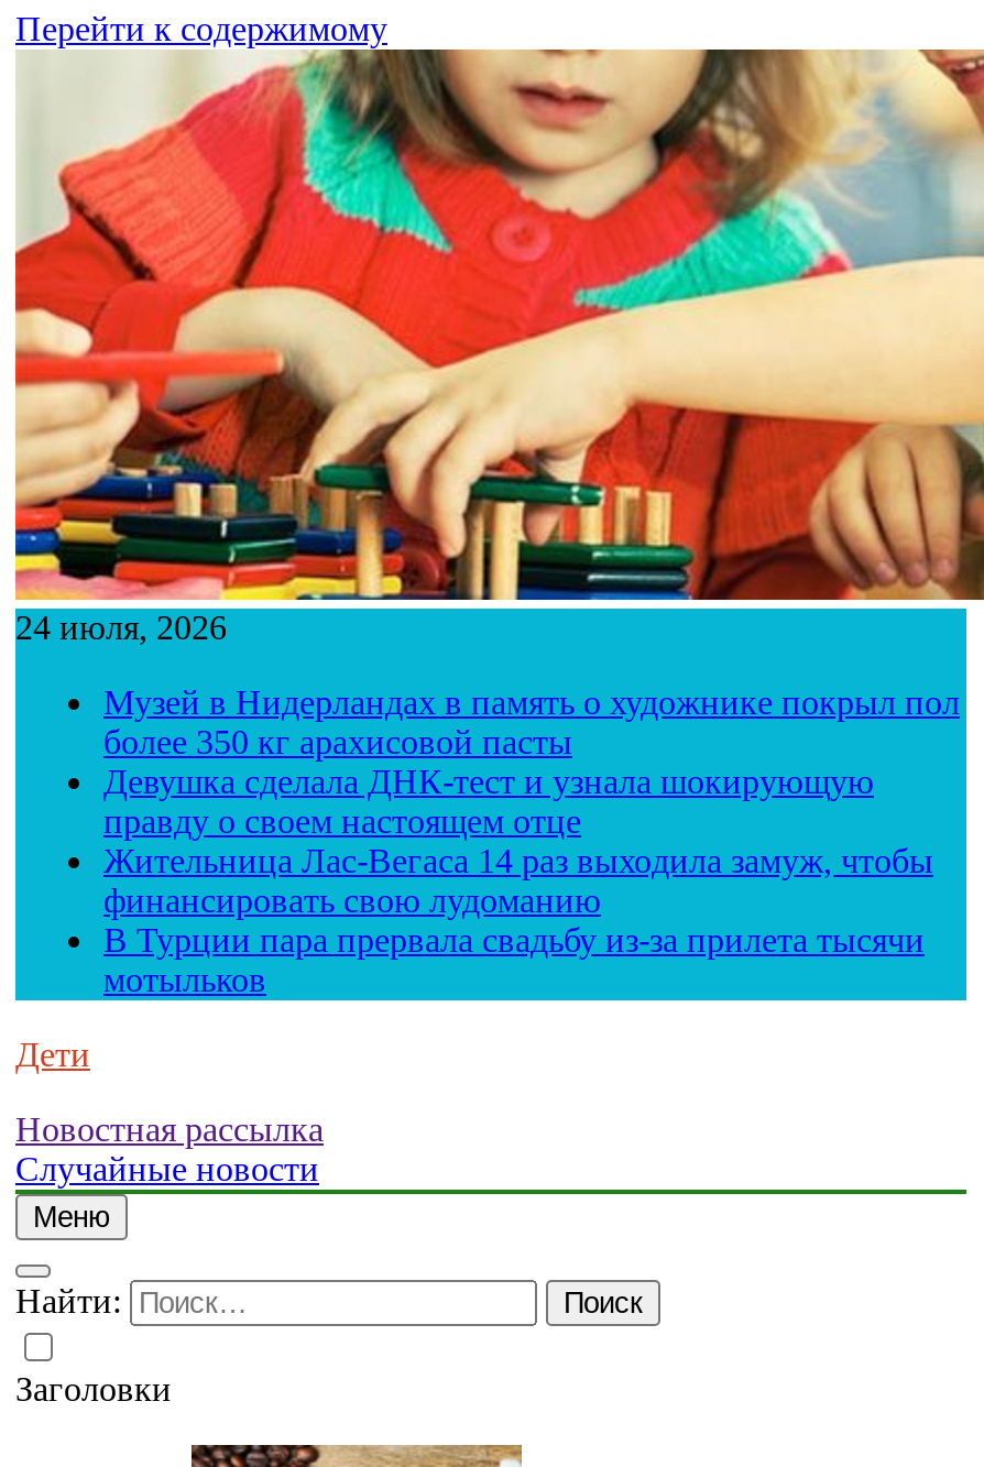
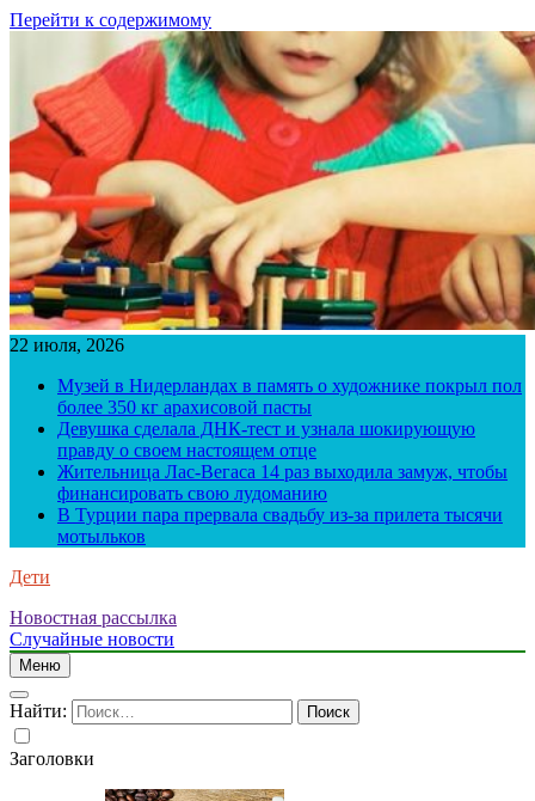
[15,609,227,646] 24 июля, 2026 -> [10,335,124,355] 22 июля, 2026

